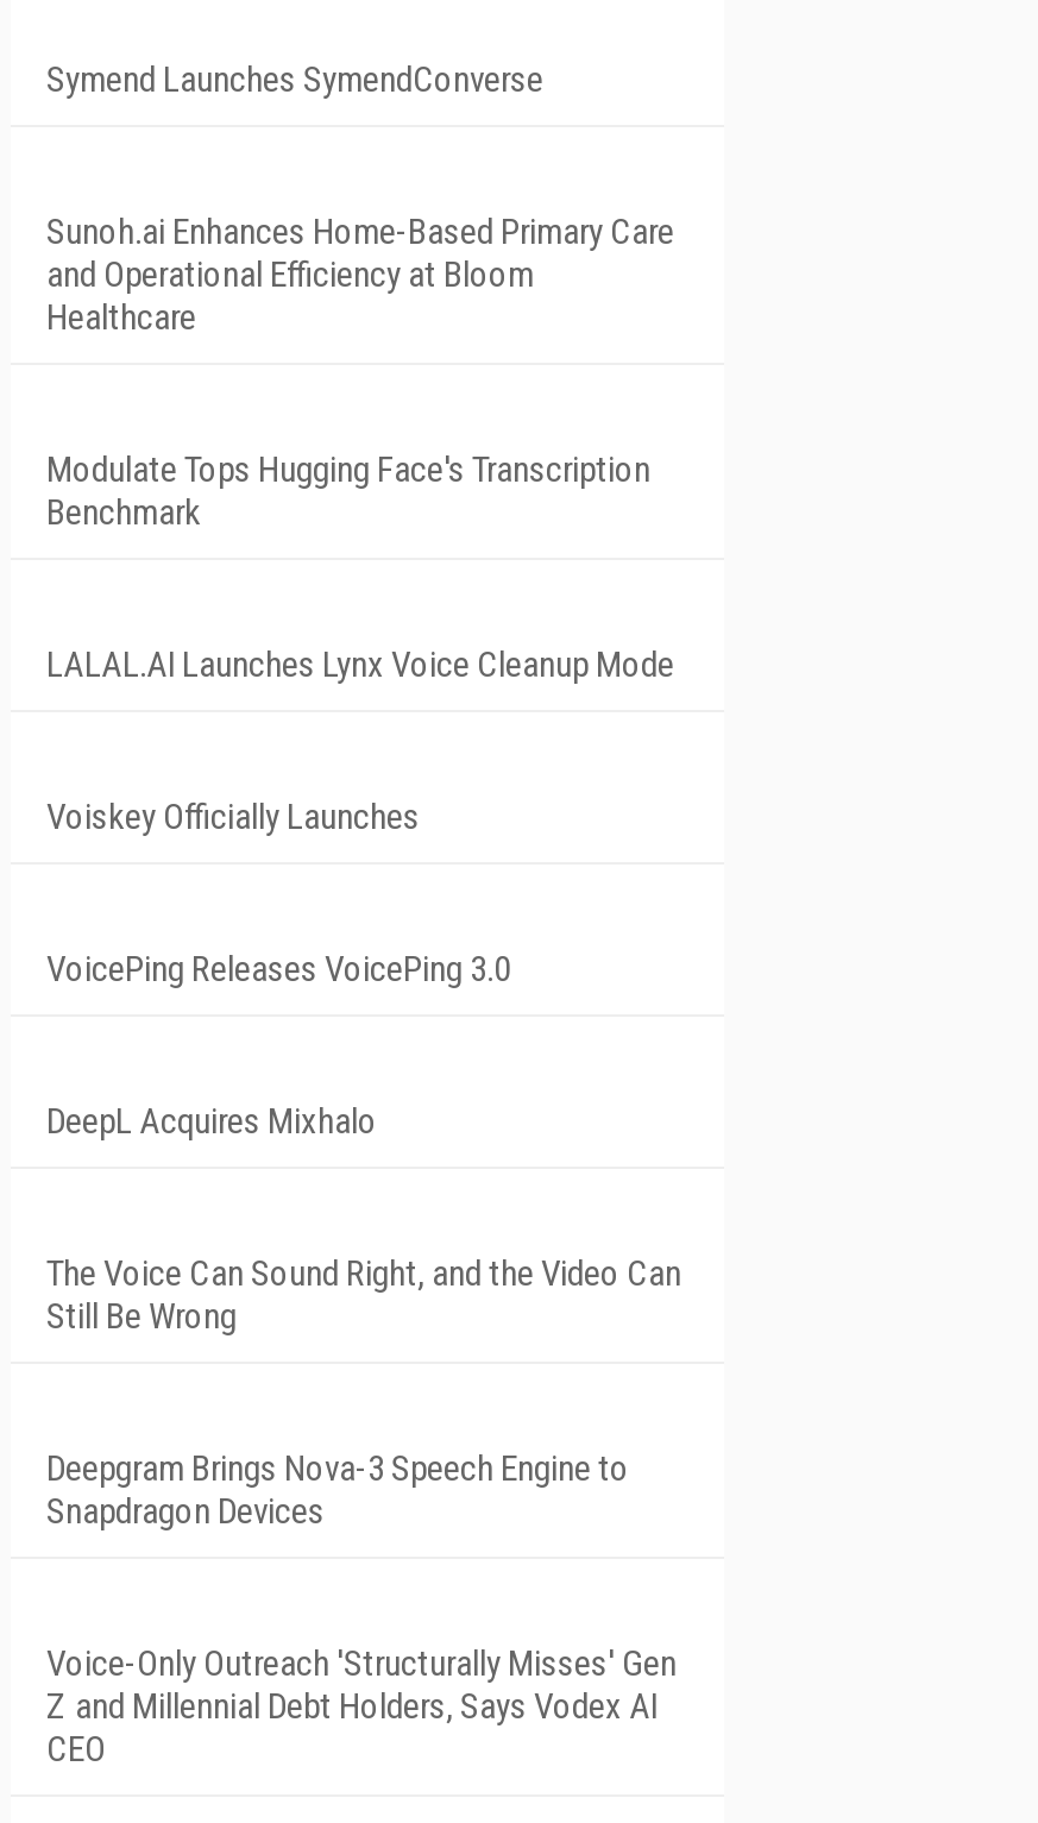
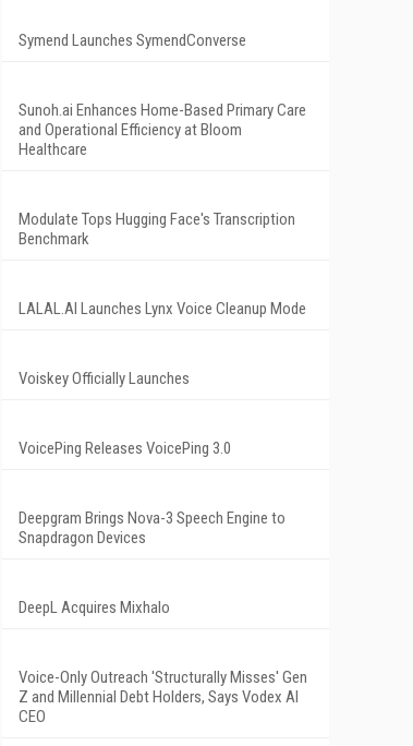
moved [46,1100,377,1143] -> [19,598,170,617]: DeepL Acquires Mixhalo
[46,1252,681,1338] The Voice Can Sound Right, and the Video Can | Still Be Wrong -> none
moved [46,1447,629,1533] -> [19,508,286,548]: Deepgram Brings Nova-3 Speech Engine to | Snapdragon Devices

